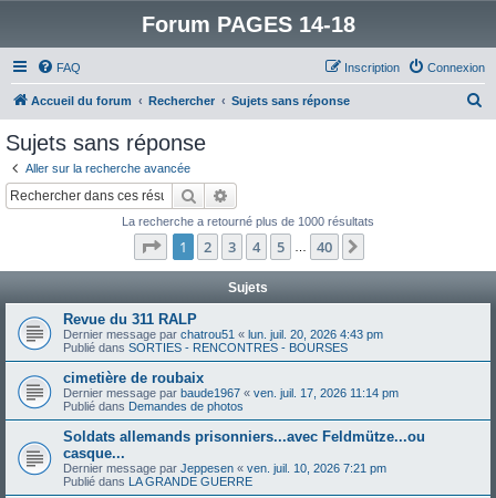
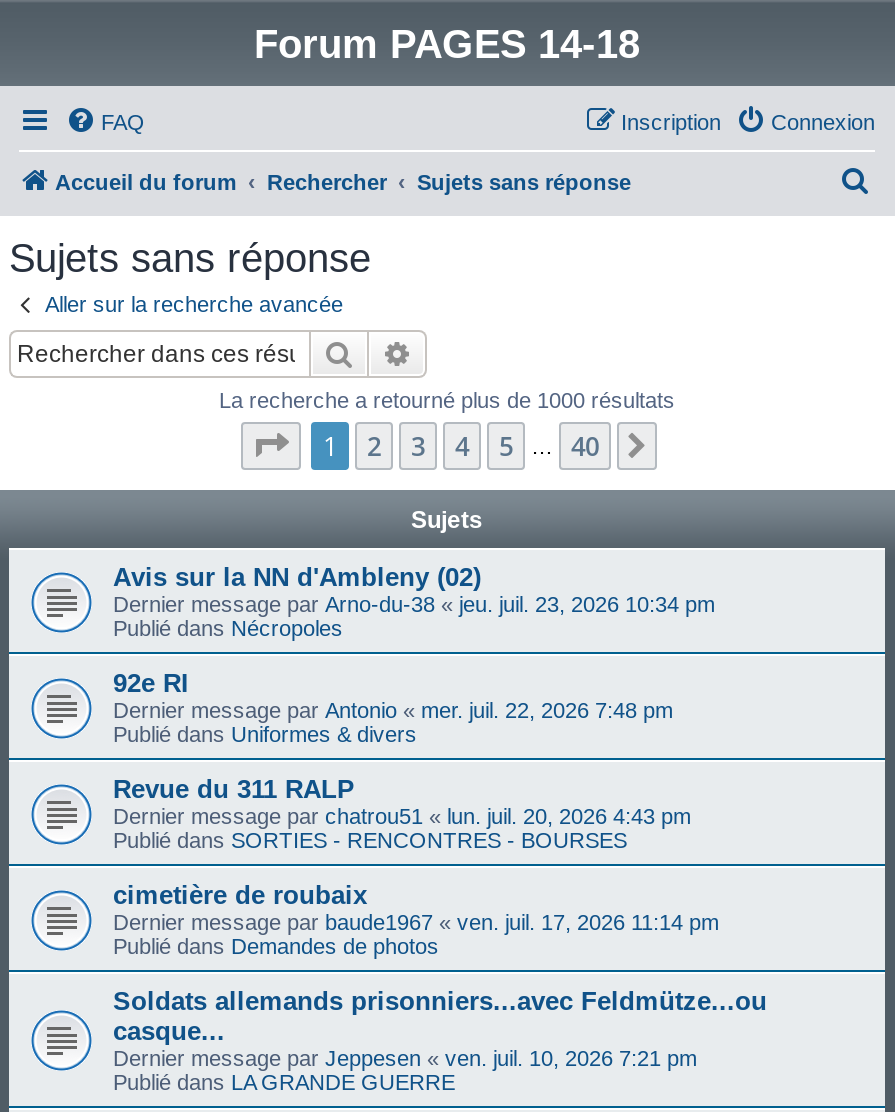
none -> [113,561,715,745] Avis sur la NN d'Ambleny (02) | Dernier message par Arno-du-38 «jeu. juil. 23, 2026 10:34 pm | Publié dans Nécropoles | 92e RI | Dernier message par Antonio «mer. juil. 22, 2026 7:48 pm | Publié dans Uniformes & divers

